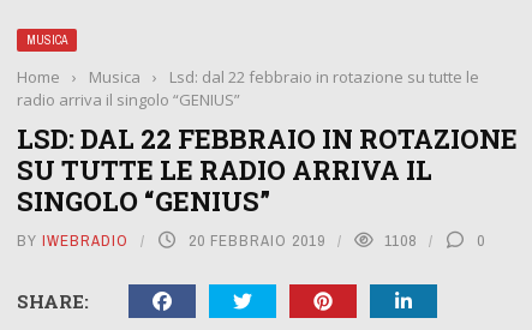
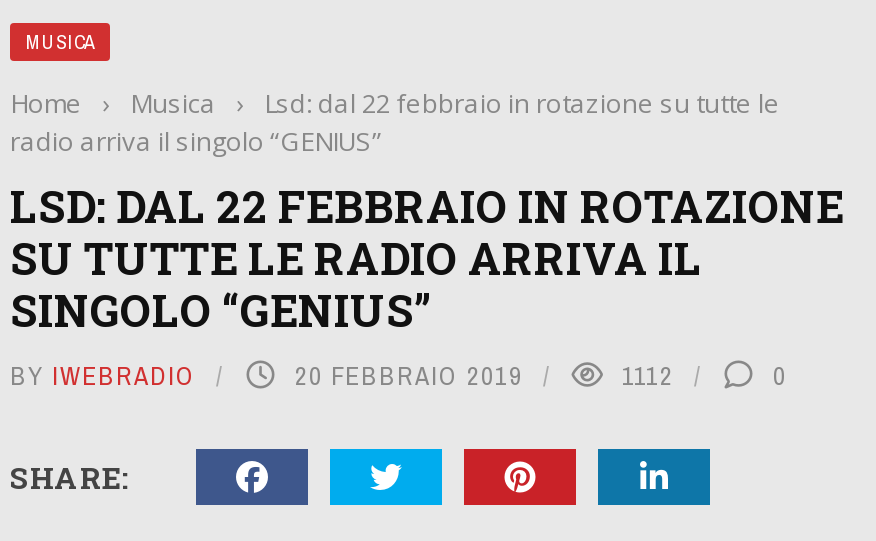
[384,231,417,251] 1108 -> [622,359,674,393] 1112

